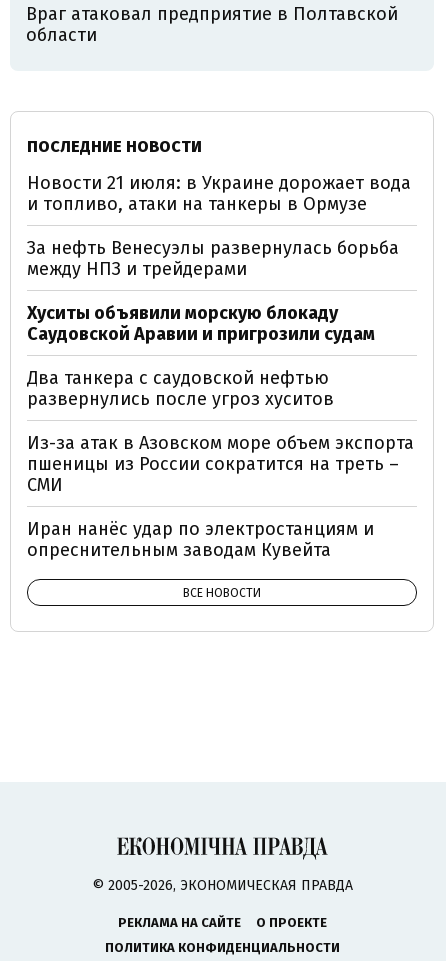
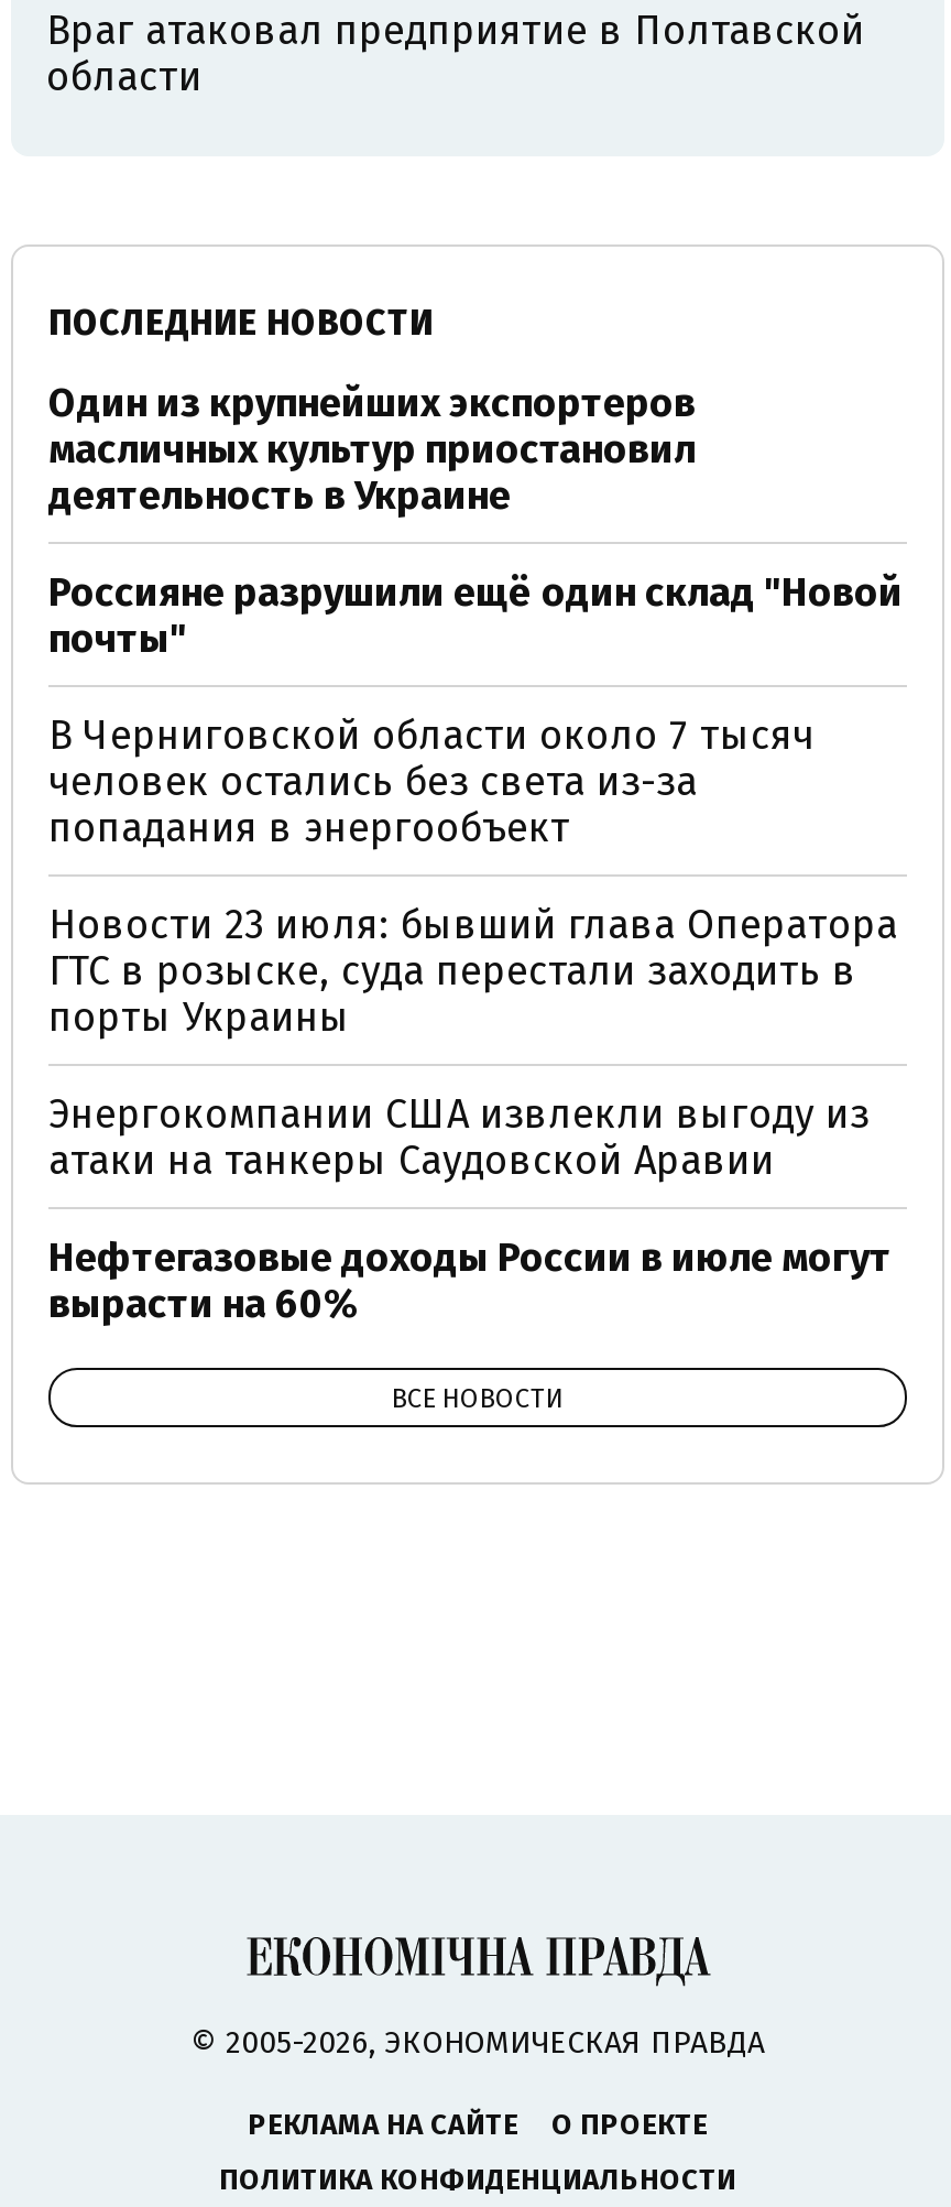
[27,172,411,215] Новости 21 июля: в Украине дорожает вода | и топливо, атаки на танкеры в Ормузе -> [48,379,696,520] Один из крупнейших экспортеров | масличных культур приостановил | деятельность в Украине
[27,237,399,280] За нефть Венесуэлы развернулась борьба | между НПЗ и трейдерами -> [48,569,903,663] Россияне разрушили ещё один склад "Новой | почты"
[27,302,375,345] Хуситы объявили морскую блокаду | Саудовской Аравии и пригрозили судам -> [48,712,815,853] В Черниговской области около 7 тысяч | человек остались без света из-за | попадания в энергообъект
[27,367,334,410] Два танкера с саудовской нефтью | развернулись после угроз хуситов -> [48,901,898,1042] Новости 23 июля: бывший глава Оператора | ГТС в розыске, суда перестали заходить в | порты Украины
[27,432,414,496] Из-за атак в Азовском море объем экспорта | пшеницы из России сократится на треть – | СМИ -> [48,1091,870,1185] Энергокомпании США извлекли выгоду из | атаки на танкеры Саудовской Аравии
[27,518,374,561] Иран нанёс удар по электростанциям и | опреснительным заводам Кувейта -> [48,1234,892,1329] Нефтегазовые доходы России в июле могут | вырасти на 60%

